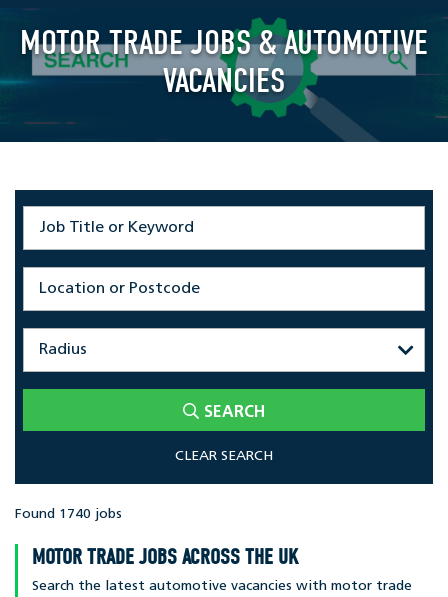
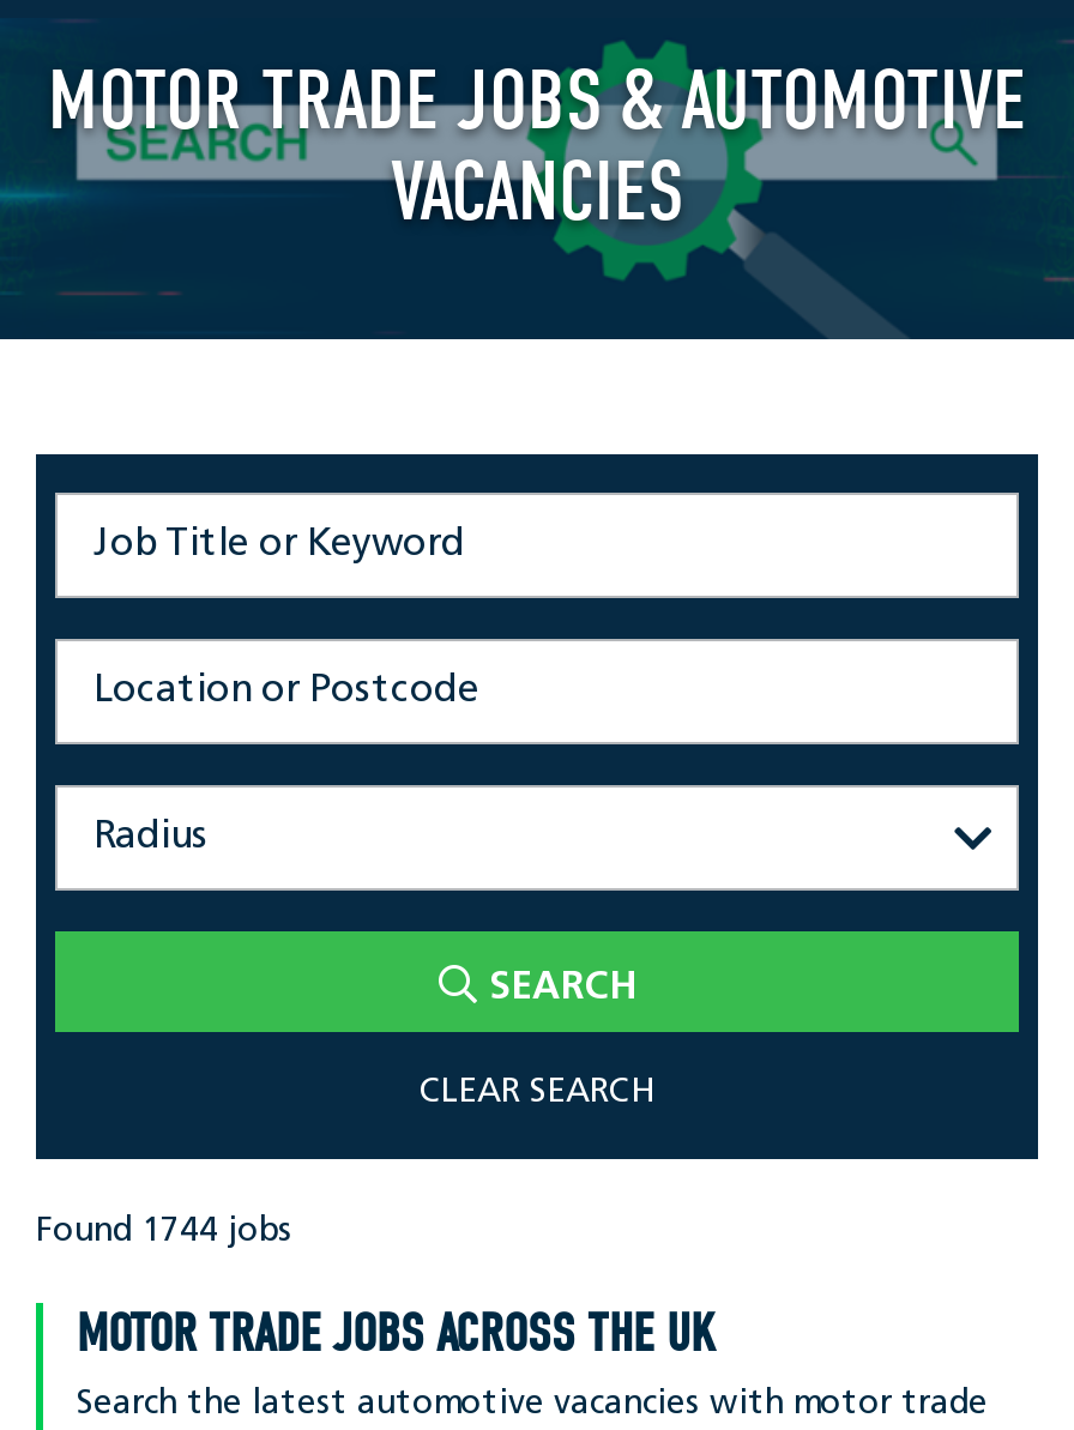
[15,507,122,522] Found 1740 jobs -> [36,1214,292,1250] Found 1744 jobs

